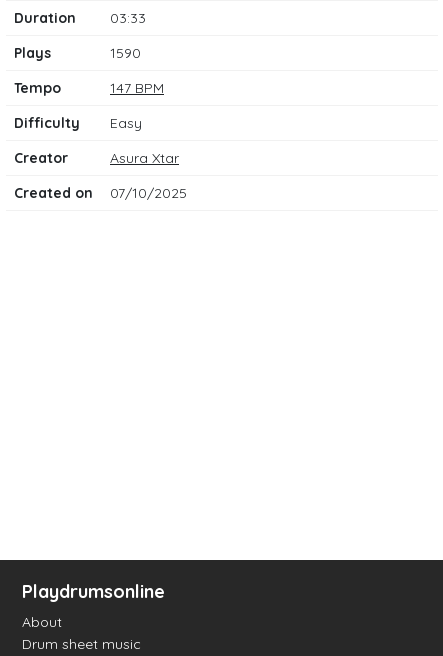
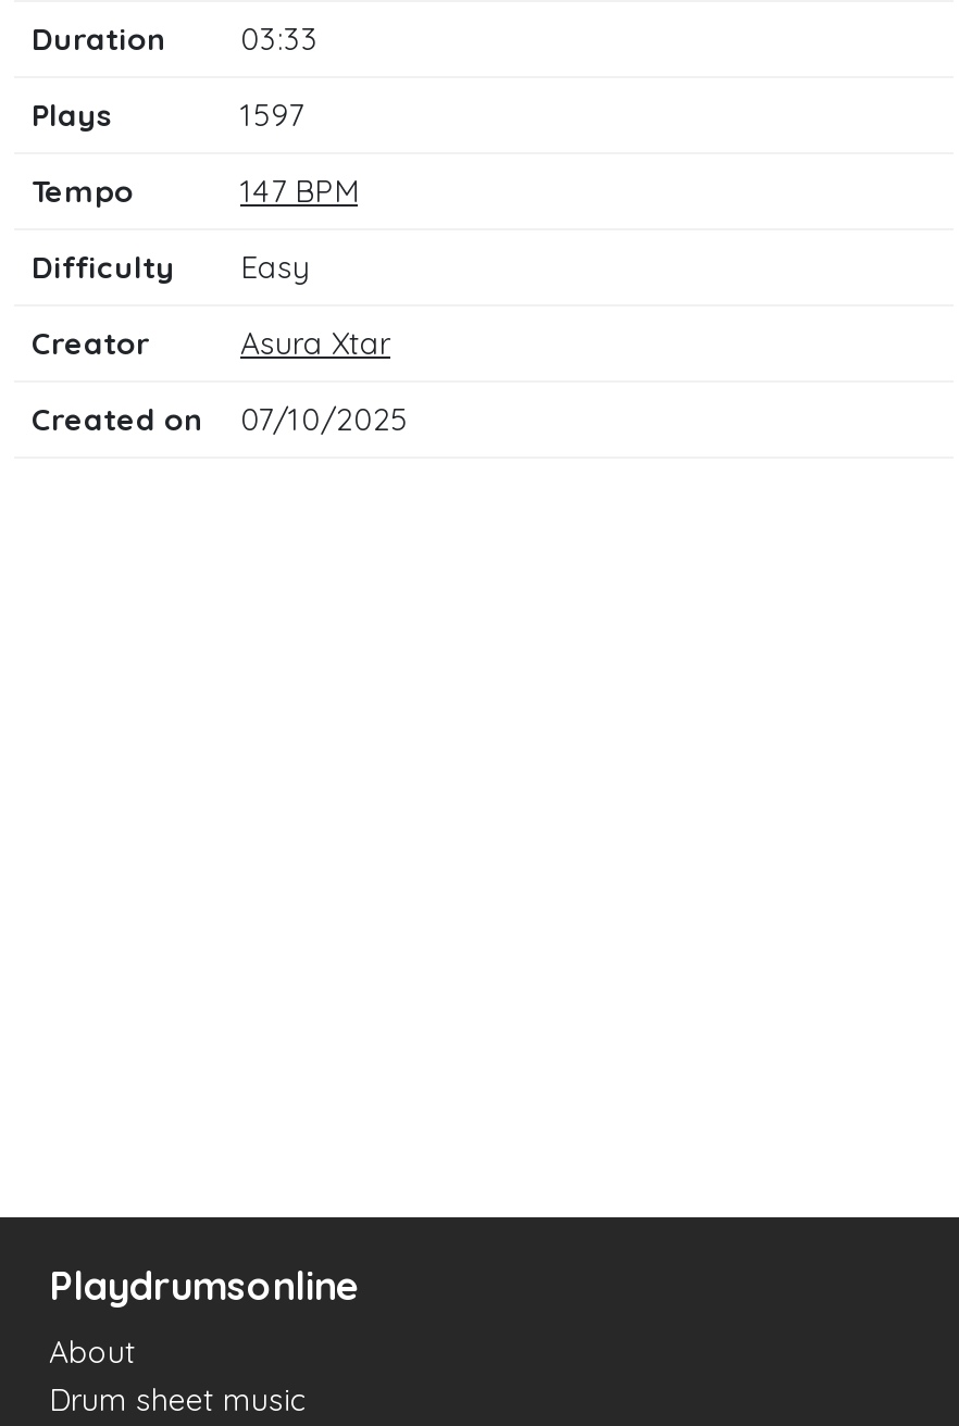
[110,44,141,62] 1590 -> [240,95,303,134] 1597

